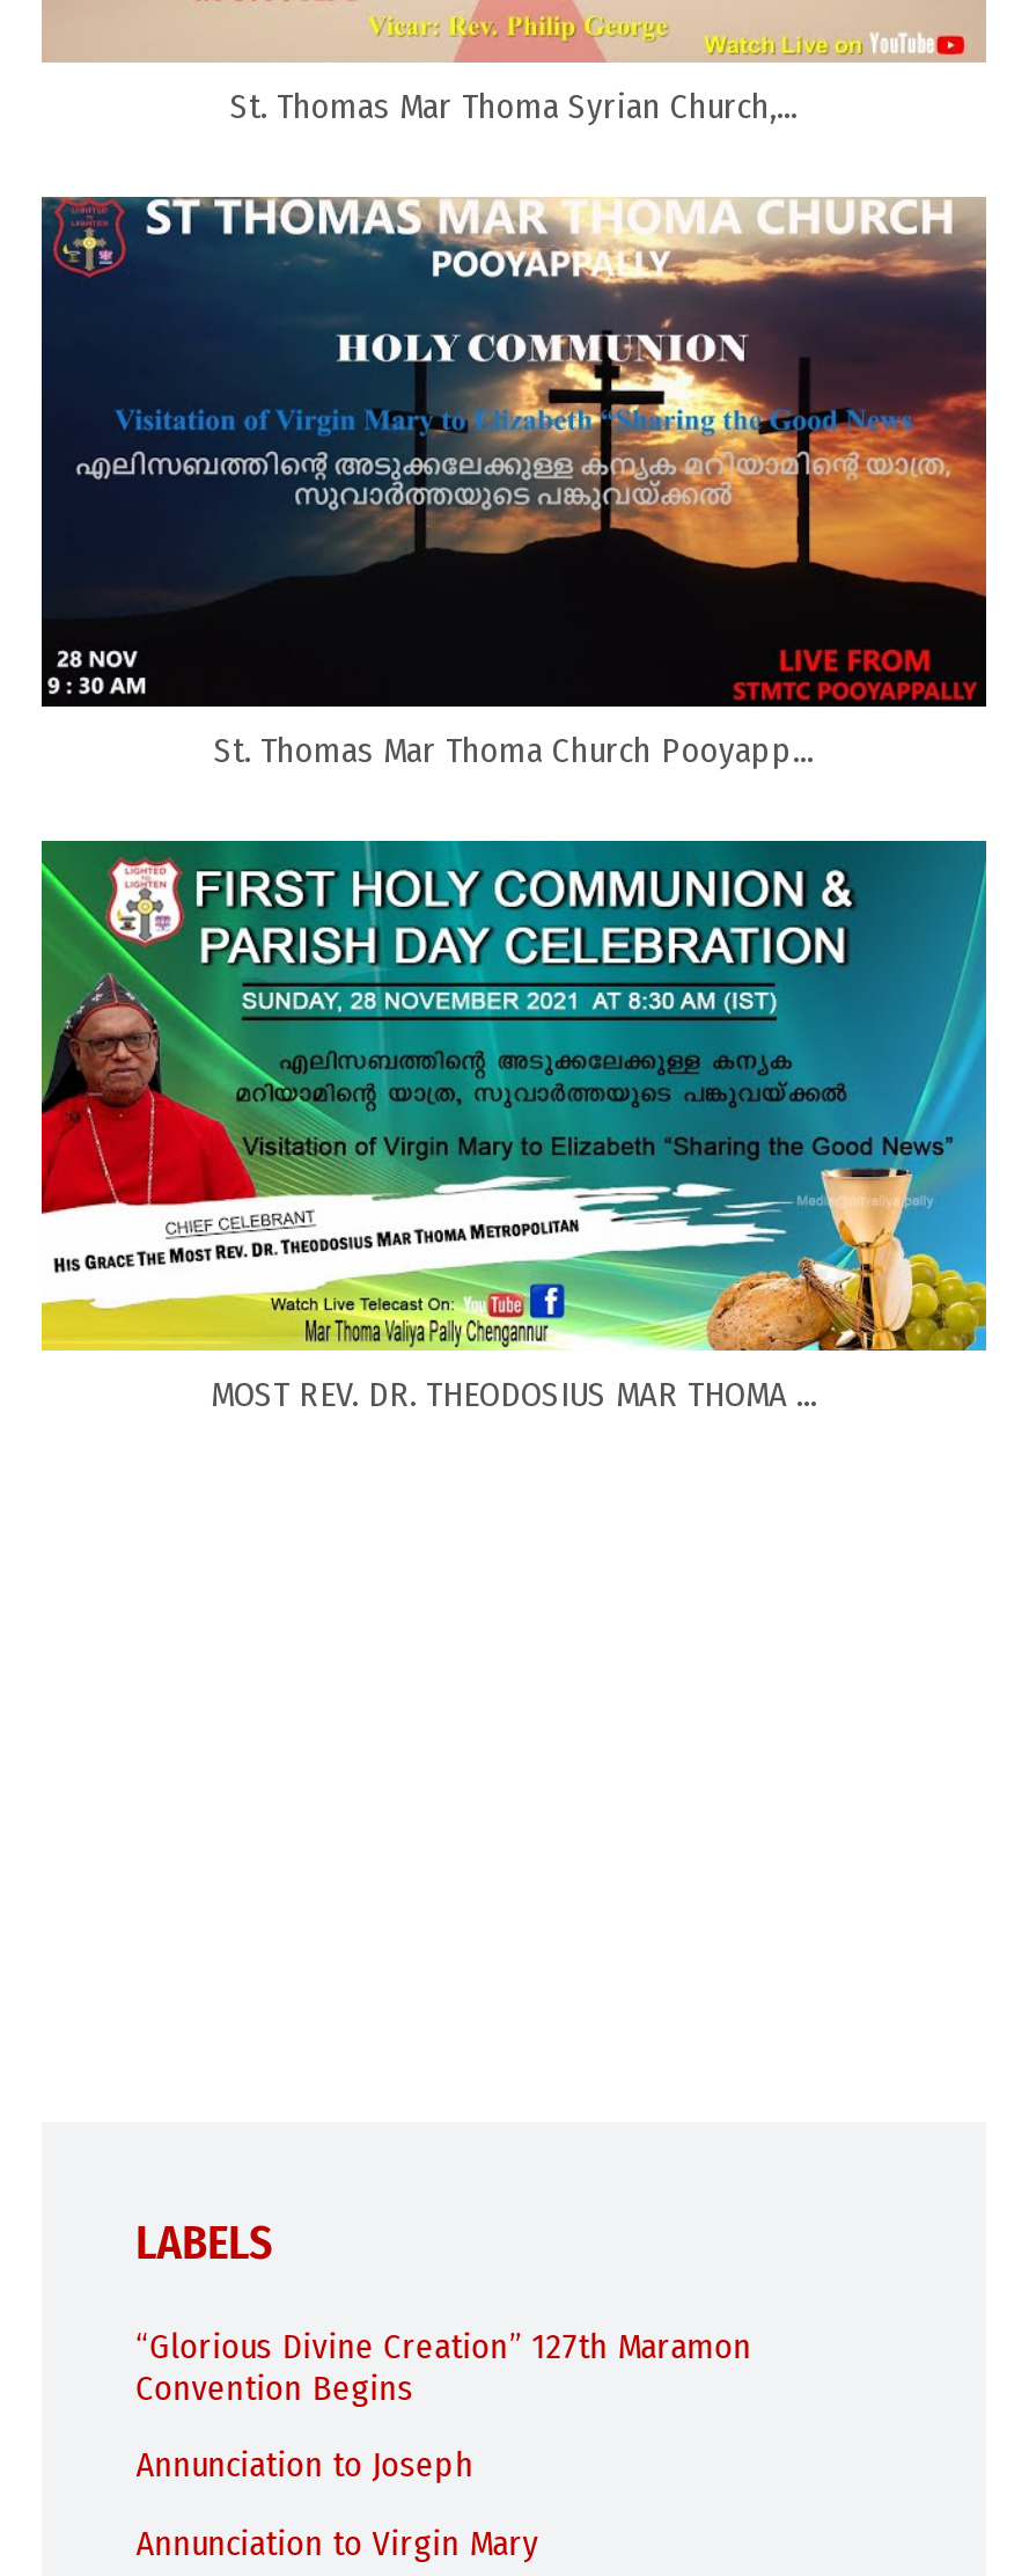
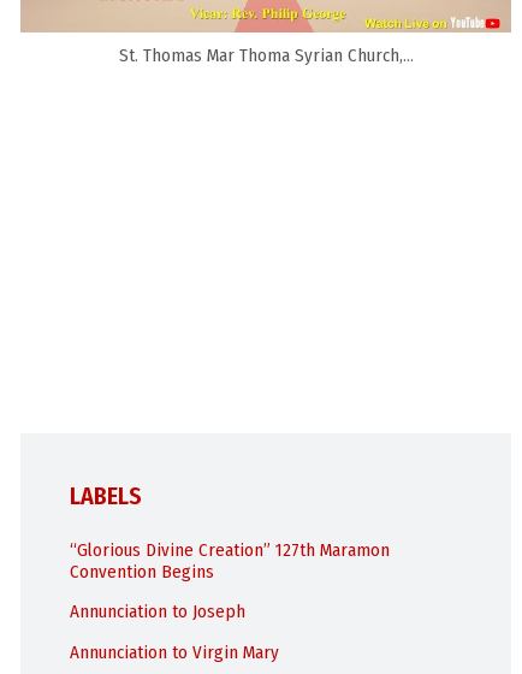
[39,195,988,771] [image] | St. Thomas Mar Thoma Church Pooyapp... -> none
[39,839,988,1415] [image] | MOST REV. DR. THEODOSIUS MAR THOMA ... -> none

